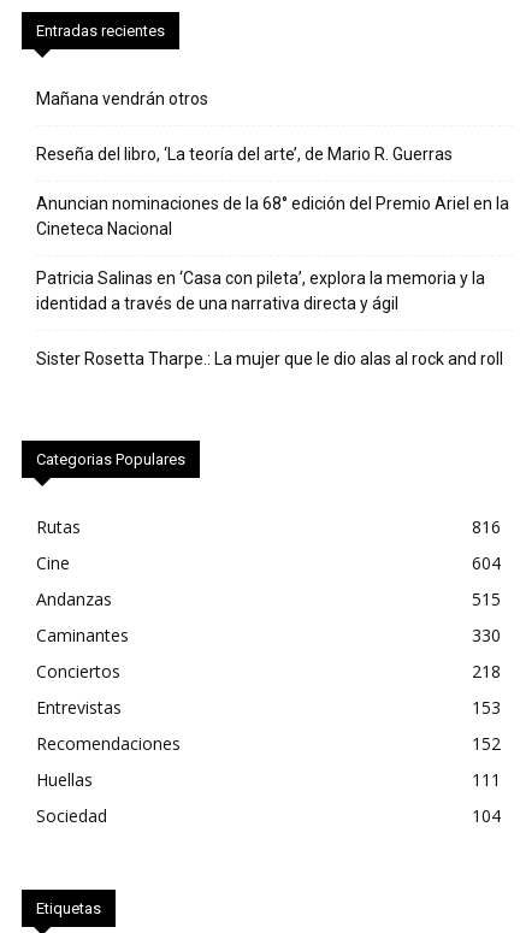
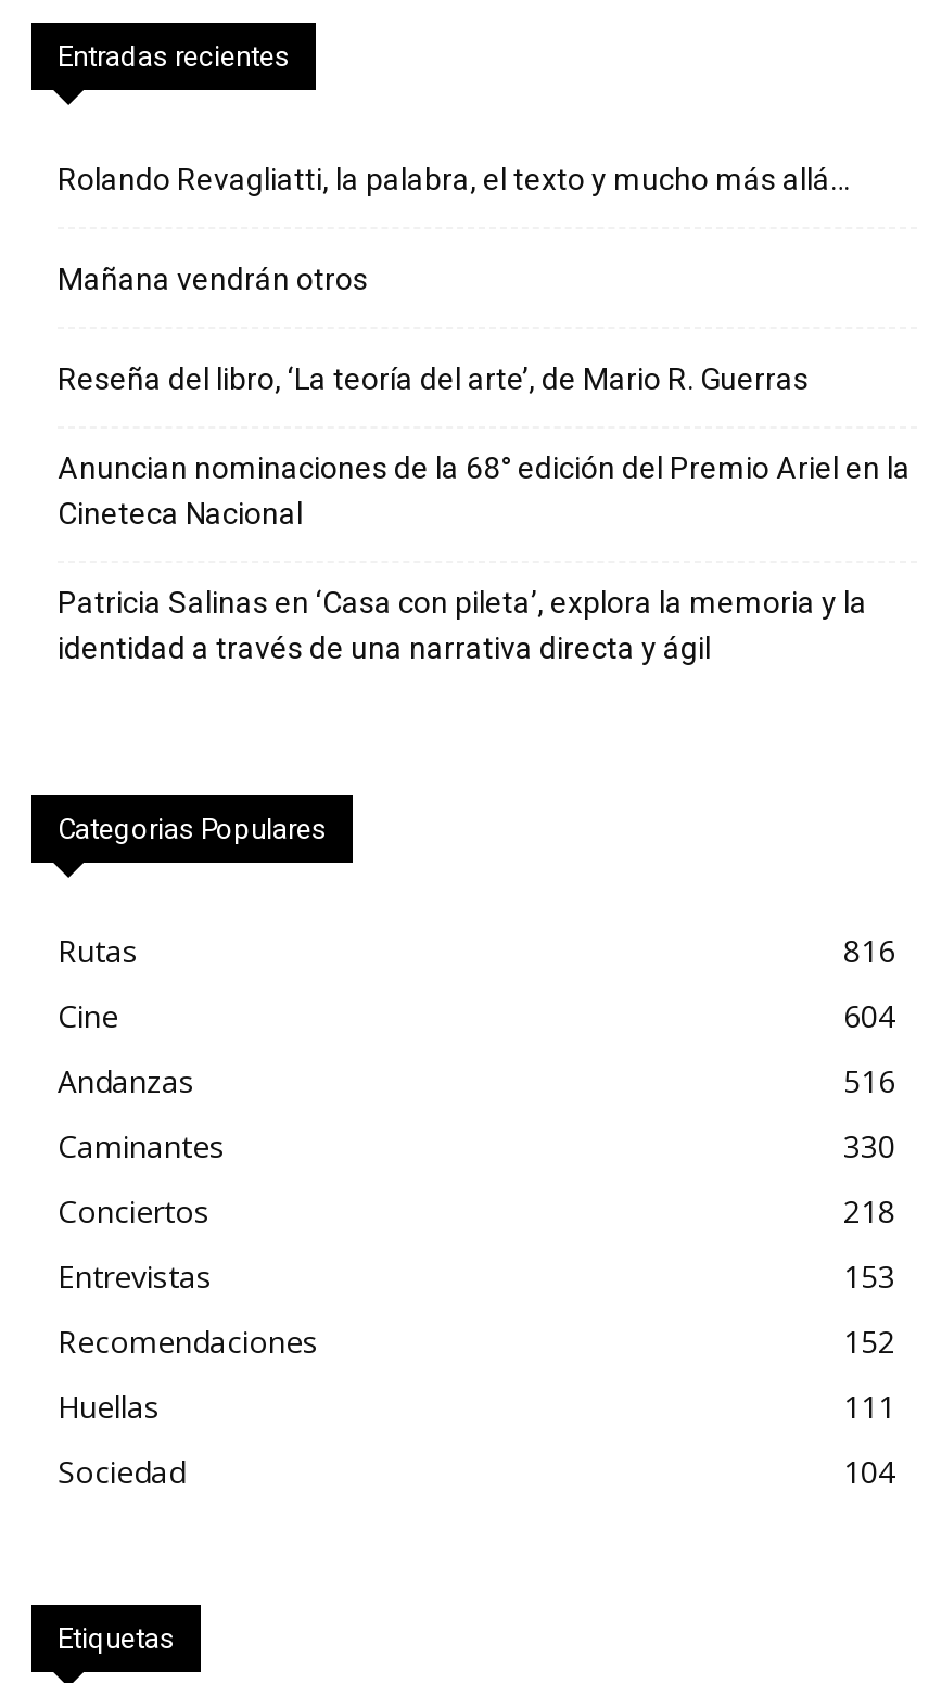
none -> [58,163,850,197] Rolando Revagliatti, la palabra, el texto y mucho más allá…
moved [36,90,509,314] -> [58,263,911,666]: Mañana vendrán otros | Reseña del libro, ‘La teoría del arte’, de Mario R. Guerras | Anuncian nominaciones de la 68° edición del Premio Ariel en la | Cineteca Nacional | Patricia Salinas en ‘Casa con pileta’, explora la memoria y la | identidad a través de una narrativa directa y ágil
[36,350,503,369] Sister Rosetta Tharpe.: La mujer que le dio alas al rock and roll -> none
[472,588,501,611] 515 -> [843,1061,895,1102] 516

